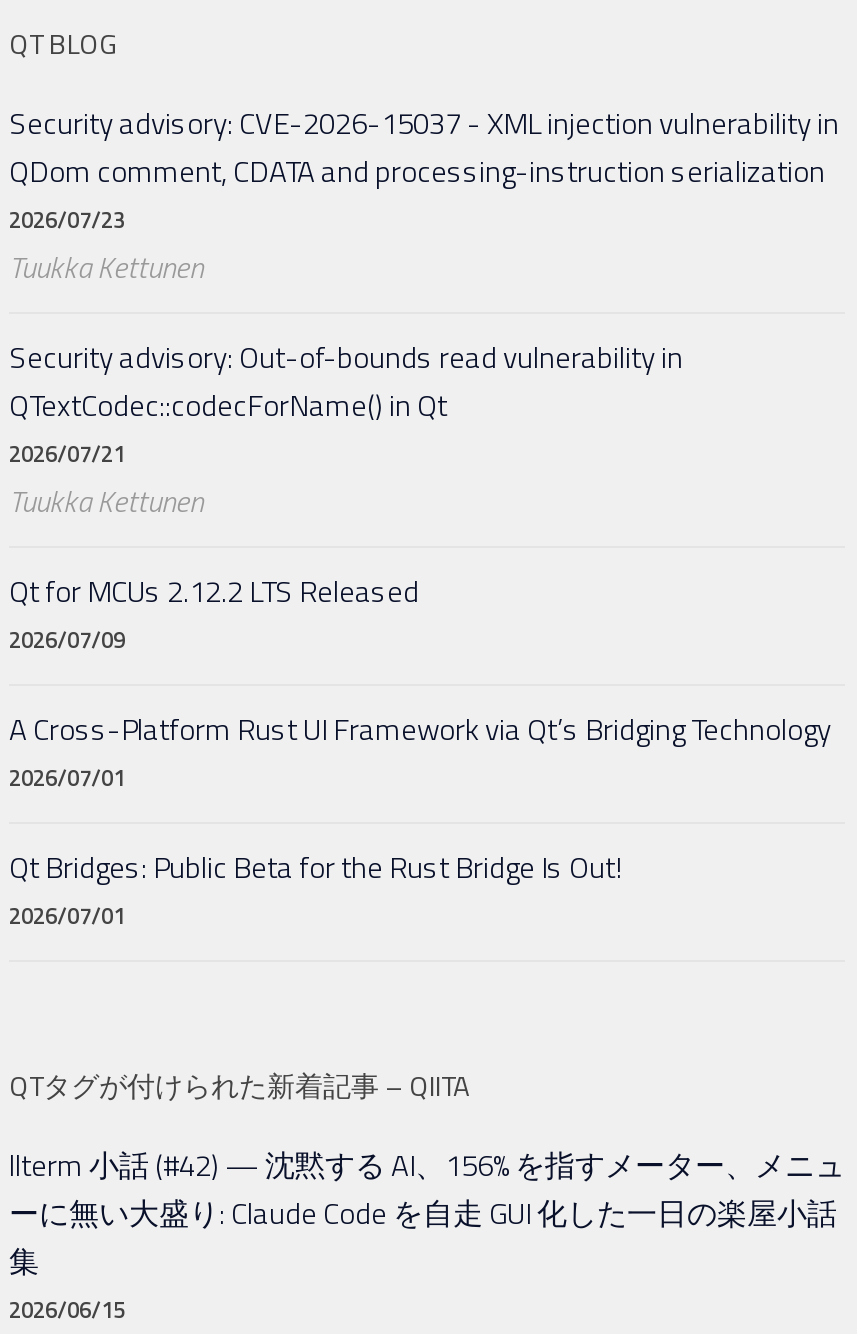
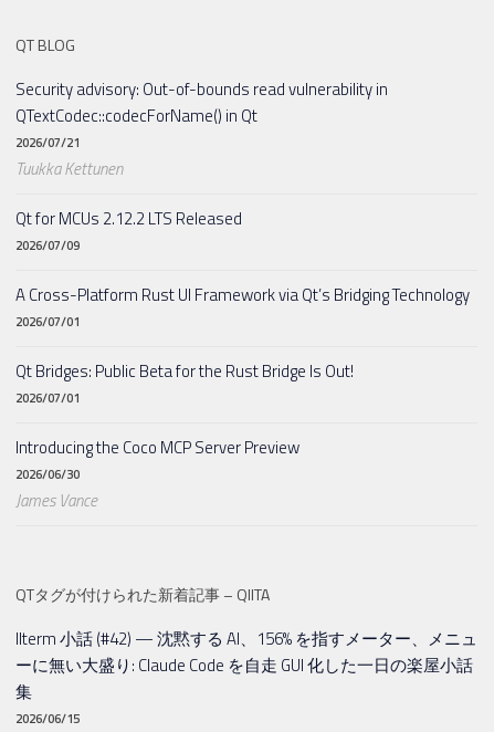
[9,101,839,291] Security advisory: CVE-2026-15037 - XML injection vulnerability in | QDom comment, CDATA and processing-instruction serialization | 2026/07/23 | Tuukka Kettunen -> none
moved [9,335,831,933] -> [15,77,470,407]: Security advisory: Out-of-bounds read vulnerability in | QTextCodec::codecForName() in Qt | 2026/07/21 | ... | Qt Bridges: Public Beta for the Rust Bridge Is Out! | 2026/07/01
none -> [15,435,299,514] Introducing the Coco MCP Server Preview | 2026/06/30 | James Vance

